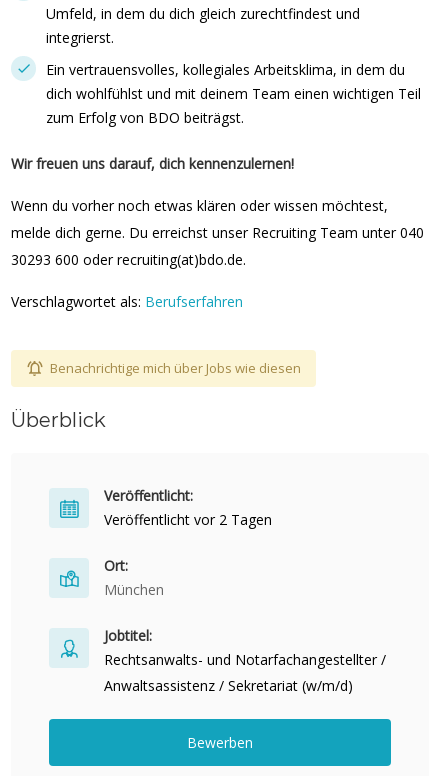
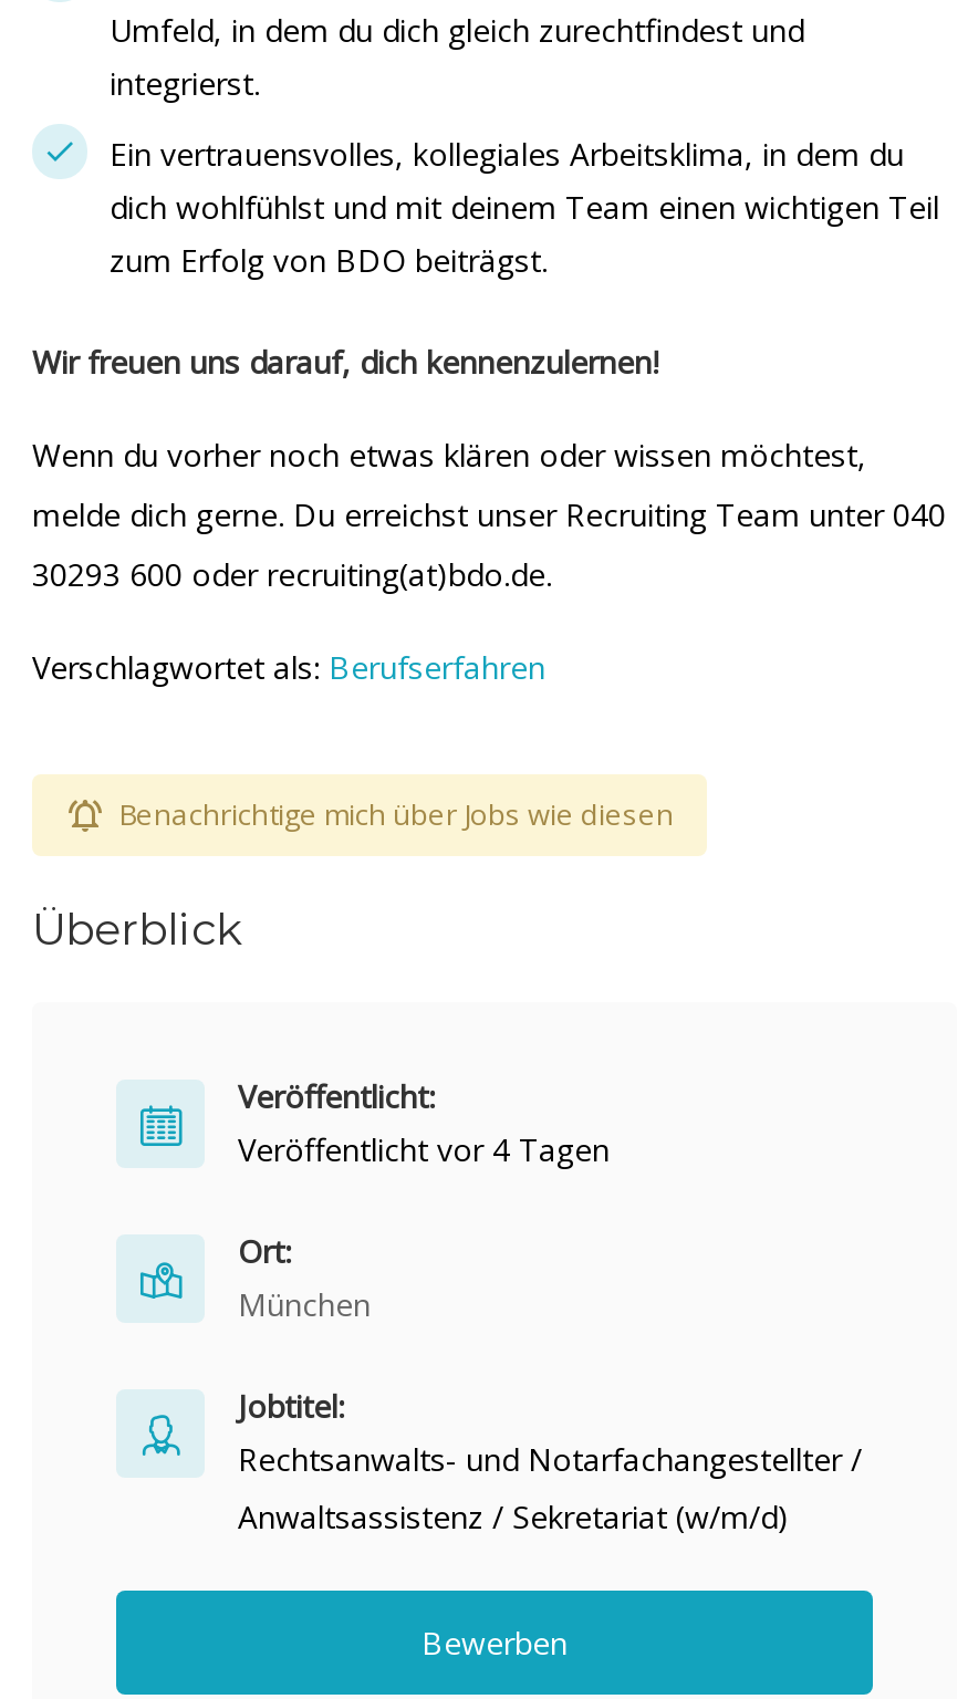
[104,510,272,529] Veröffentlicht vor 2 Tagen -> [238,1128,610,1170] Veröffentlicht vor 4 Tagen

